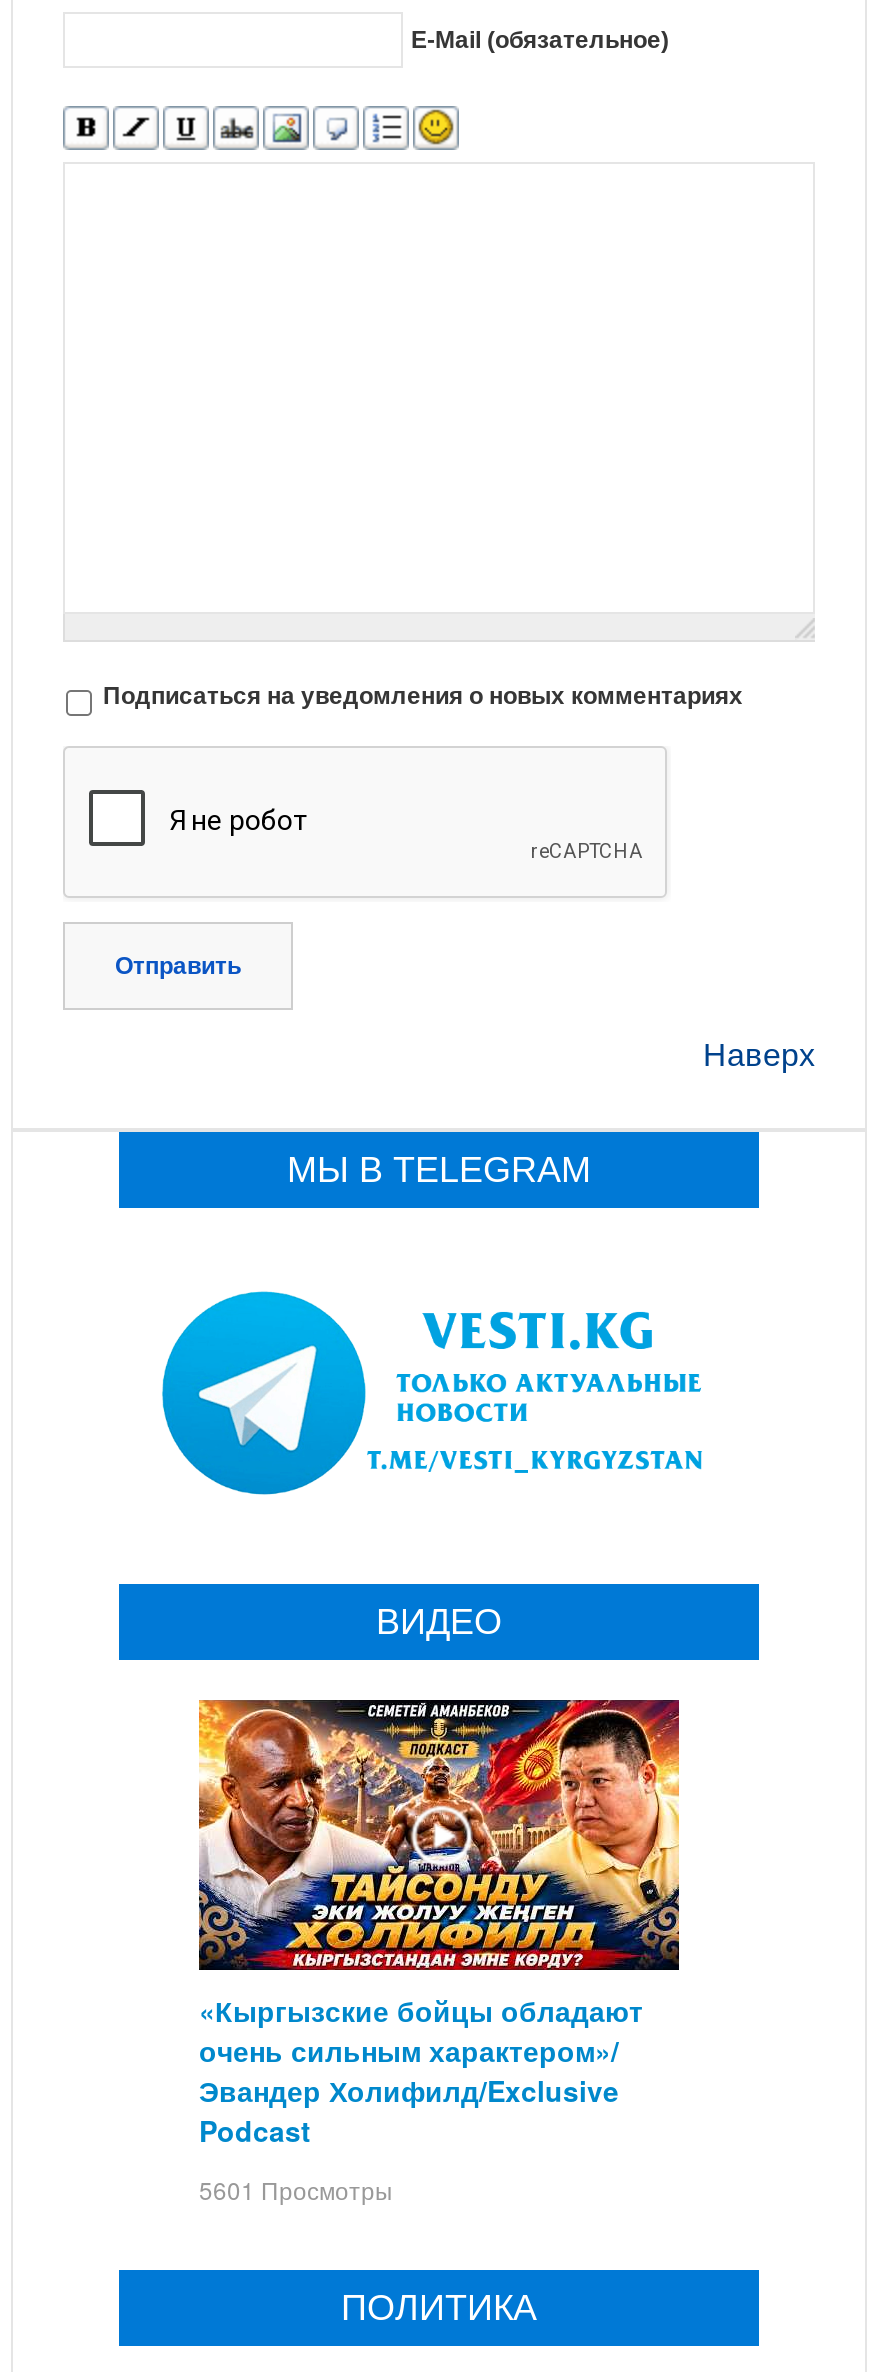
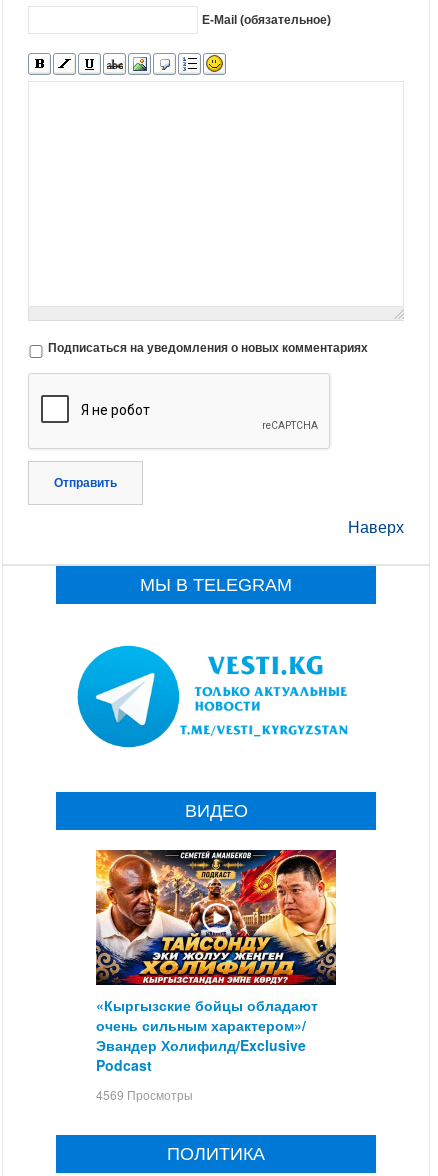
[199,2172,393,2206] 5601 Просмотры -> [96,1086,193,1103] 4569 Просмотры

